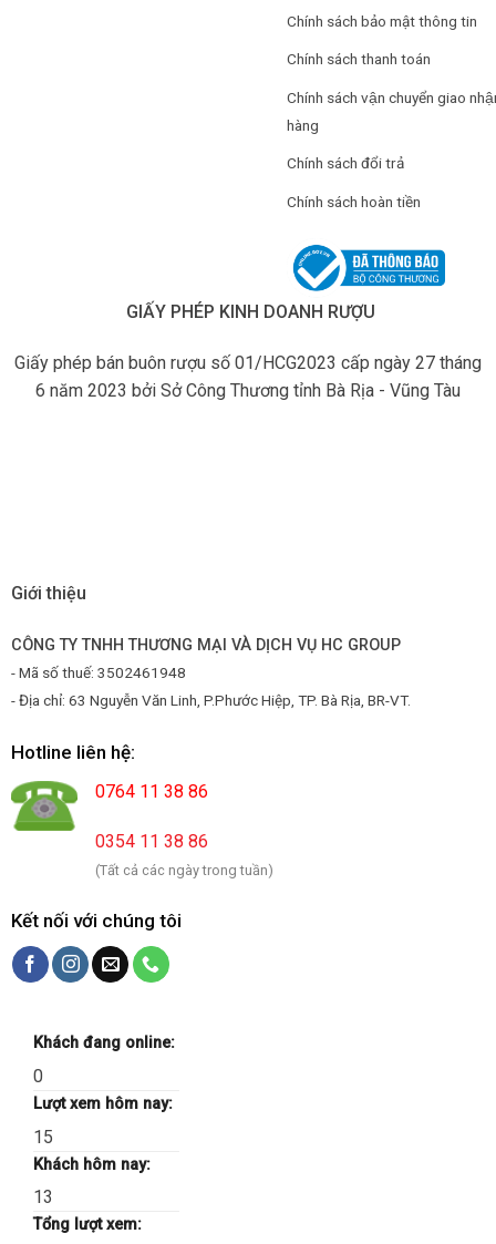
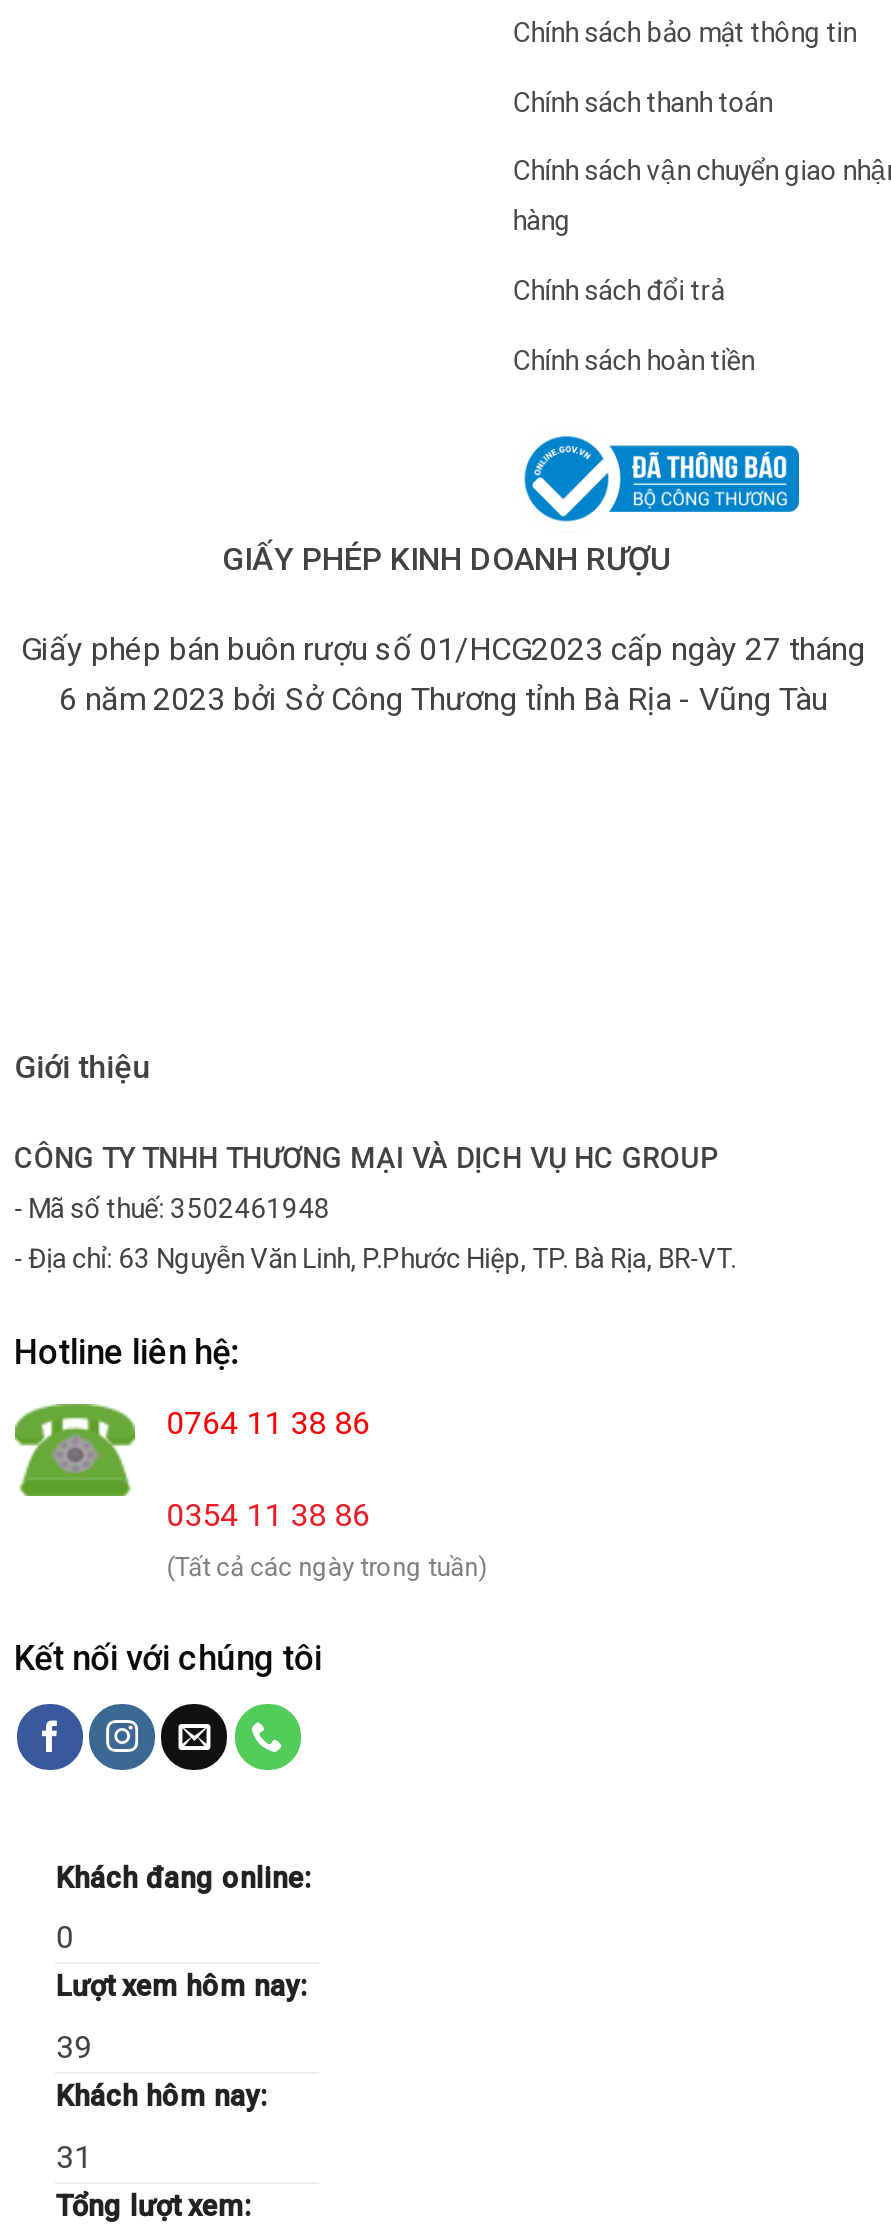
[34,1126,54,1147] 15 -> [56,2028,92,2066] 39
[34,1187,54,1208] 13 -> [56,2138,92,2176] 31

